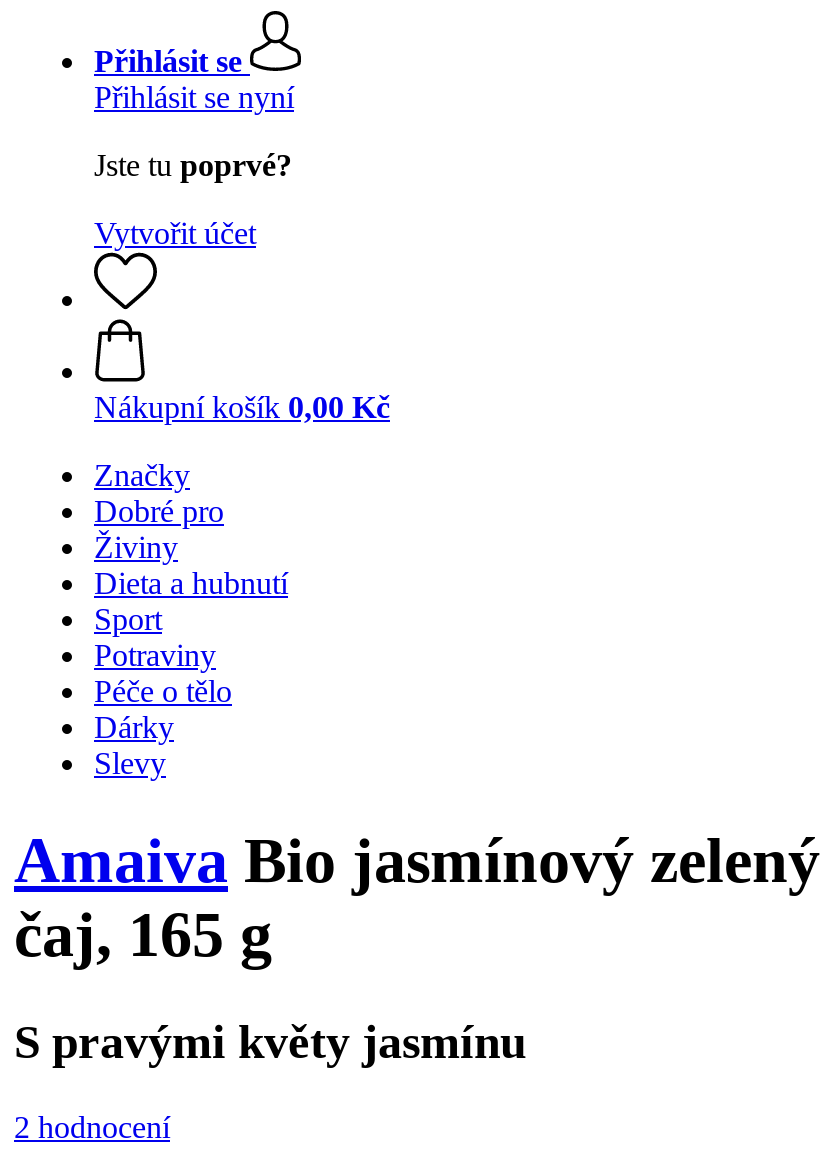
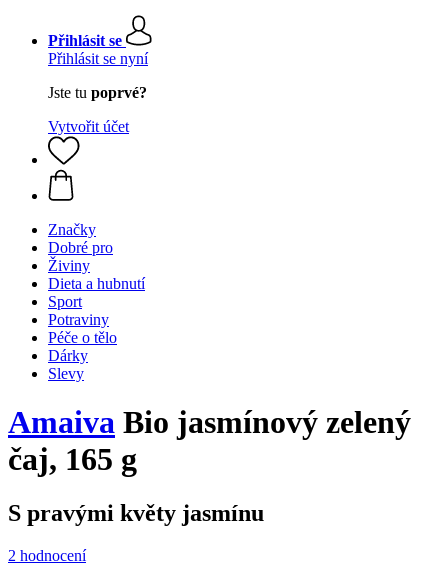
[94,390,390,424] Nákupní košík 0,00 Kč -> none

